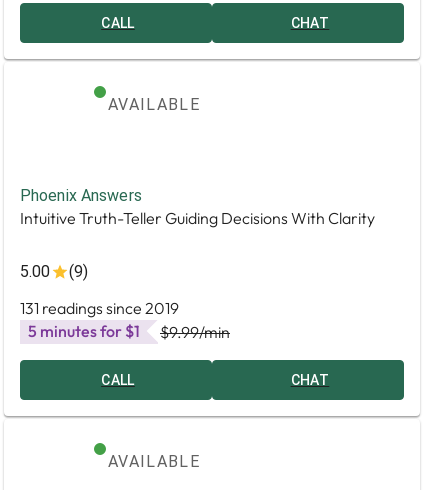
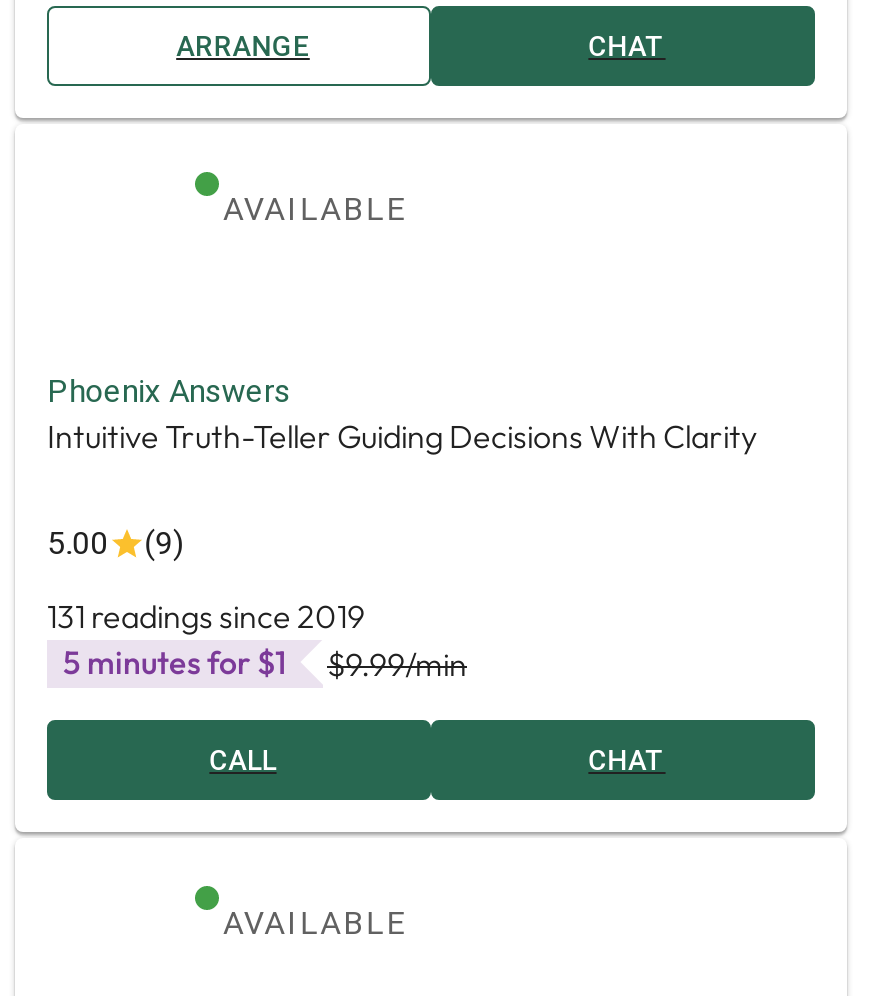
[101,15,135,31] CALL -> [176,30,310,62] ARRANGE

